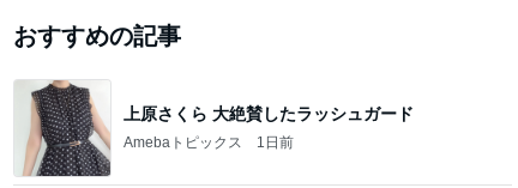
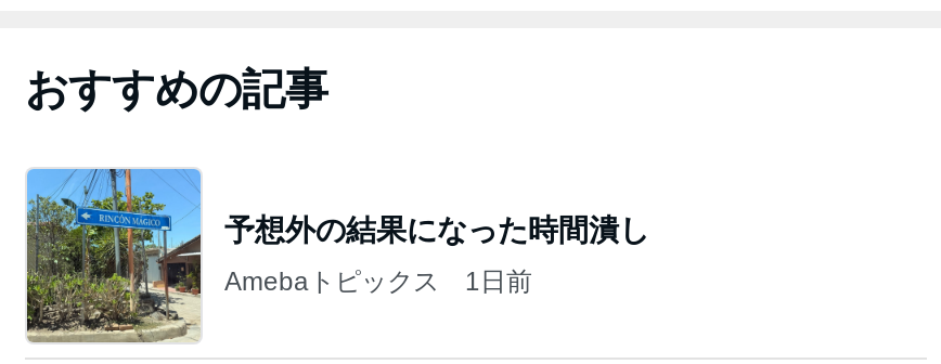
[14,79,414,177] [image] | 上原さくら 大絶賛したラッシュガード -> [25,167,649,344] [image] | 予想外の結果になった時間潰し

